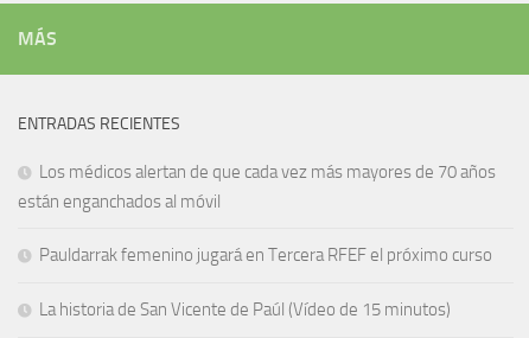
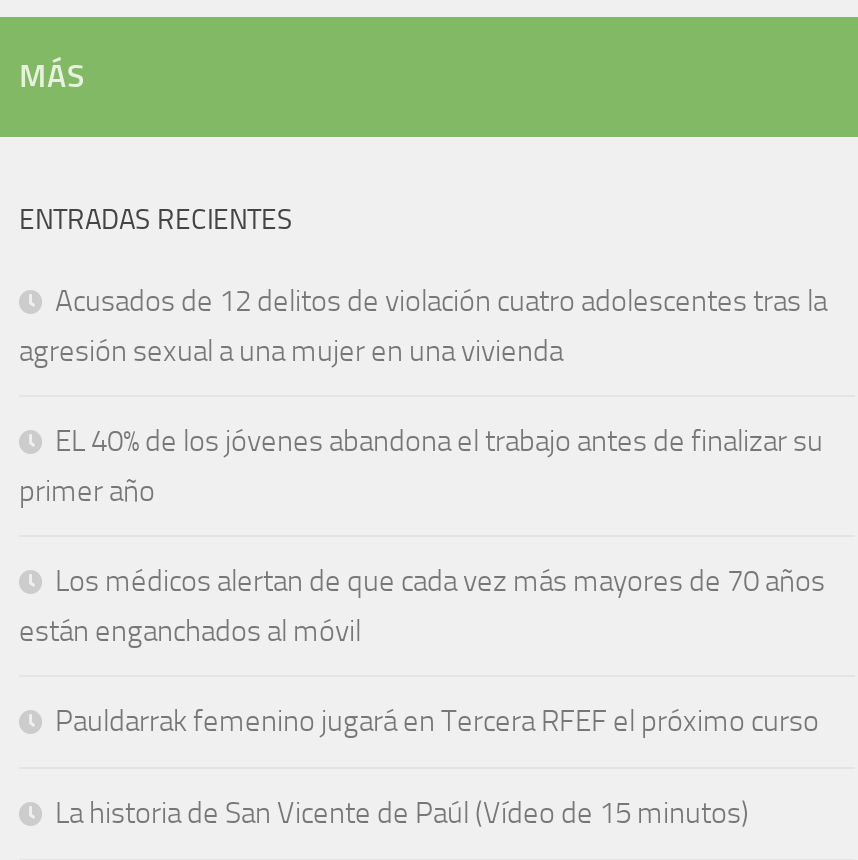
none -> [19,282,827,508] Acusados de 12 delitos de violación cuatro adolescentes tras la | agresión sexual a una mujer en una vivienda | EL 40% de los jóvenes abandona el trabajo antes de finalizar su | primer año

